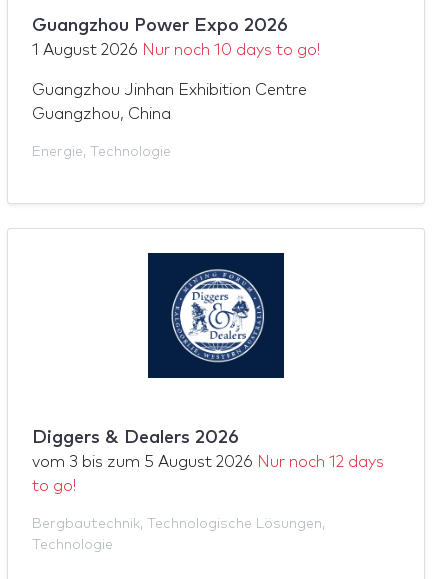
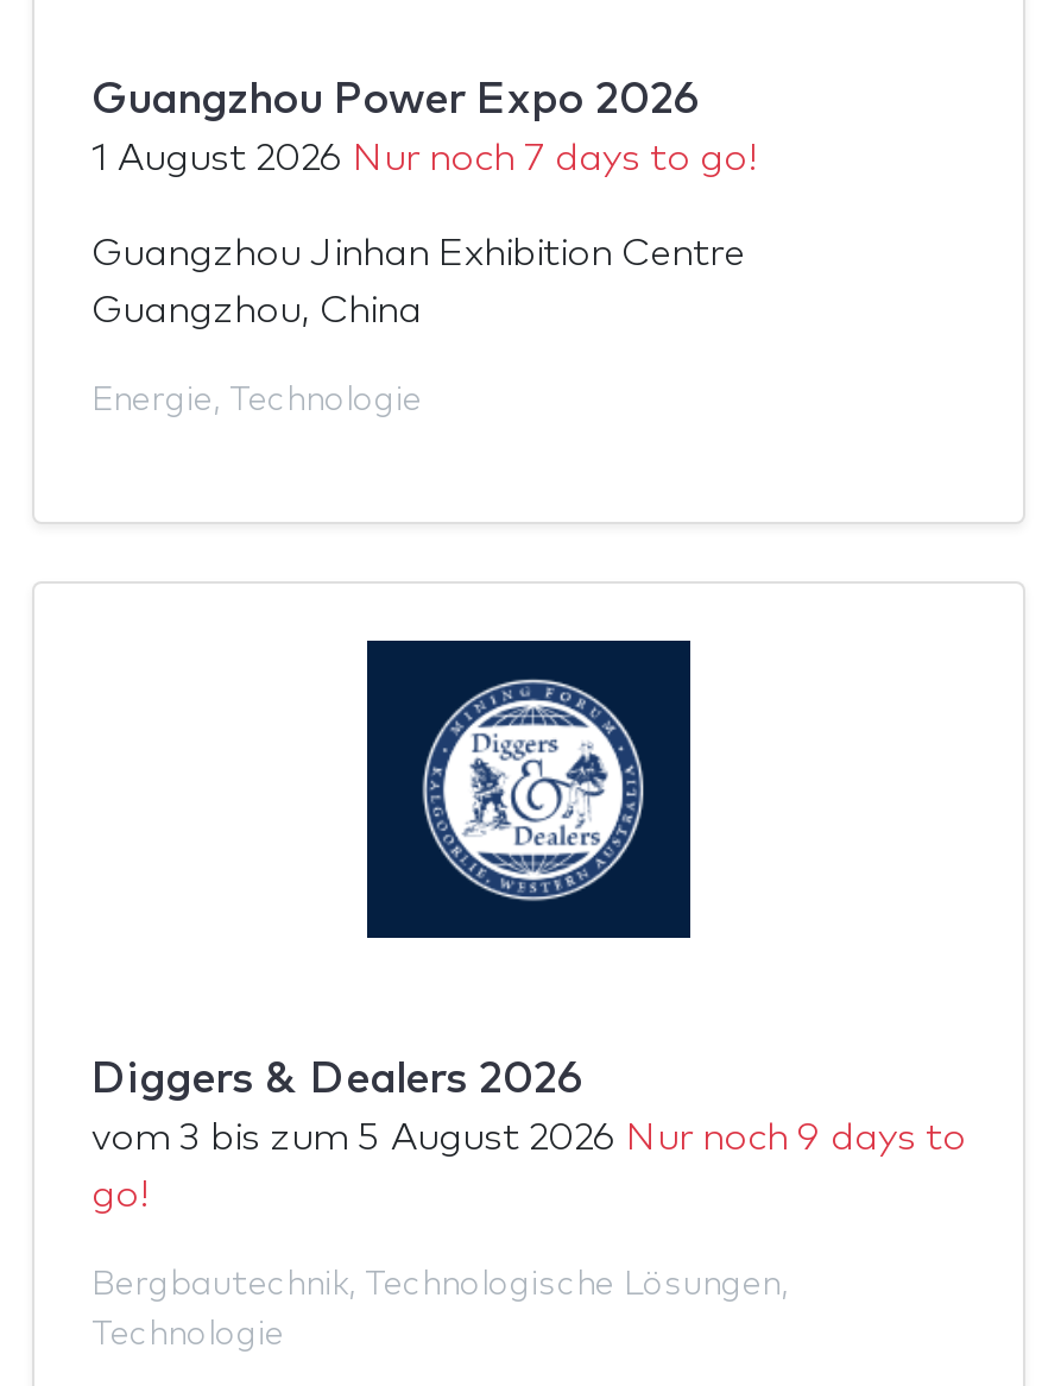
[32,42,320,58] 1 August 2026 Nur noch 10 days to go! -> [91,139,754,177] 1 August 2026 Nur noch 7 days to go!
[32,454,384,470] vom 3 bis zum 5 August 2026 Nur noch 12 days -> [91,1118,966,1156] vom 3 bis zum 5 August 2026 Nur noch 9 days to
[32,478,76,494] to go! -> [91,1175,146,1213] go!

